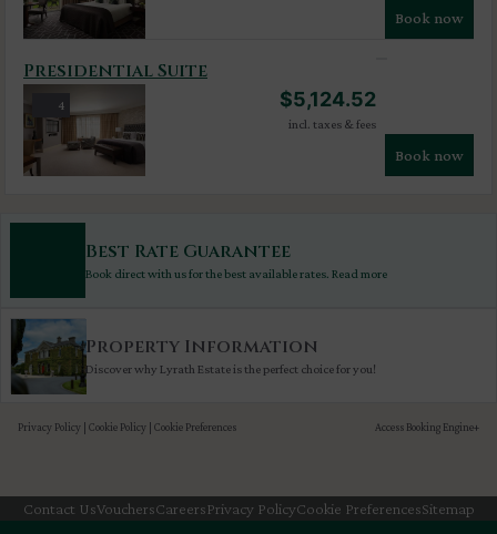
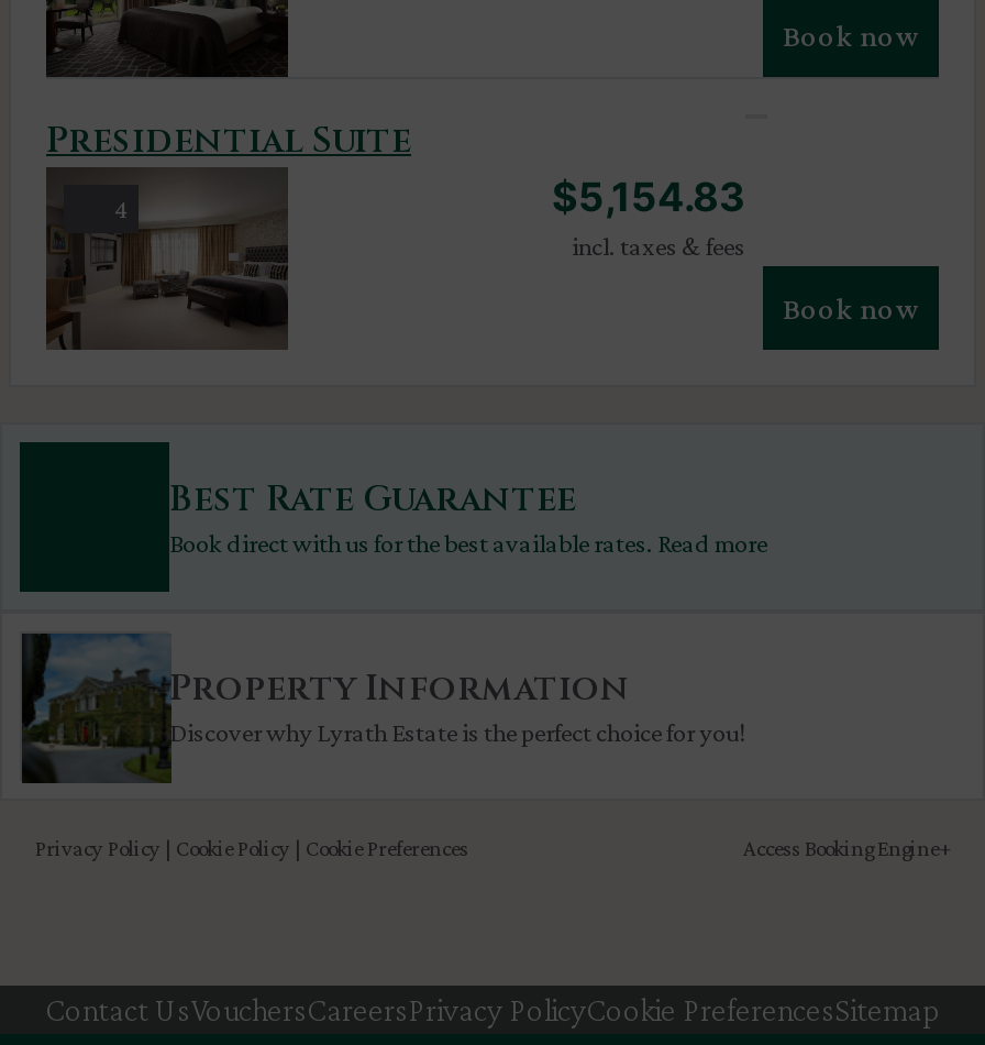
[280,88,376,111] $5,124.52 -> [552,174,745,220] $5,154.83

